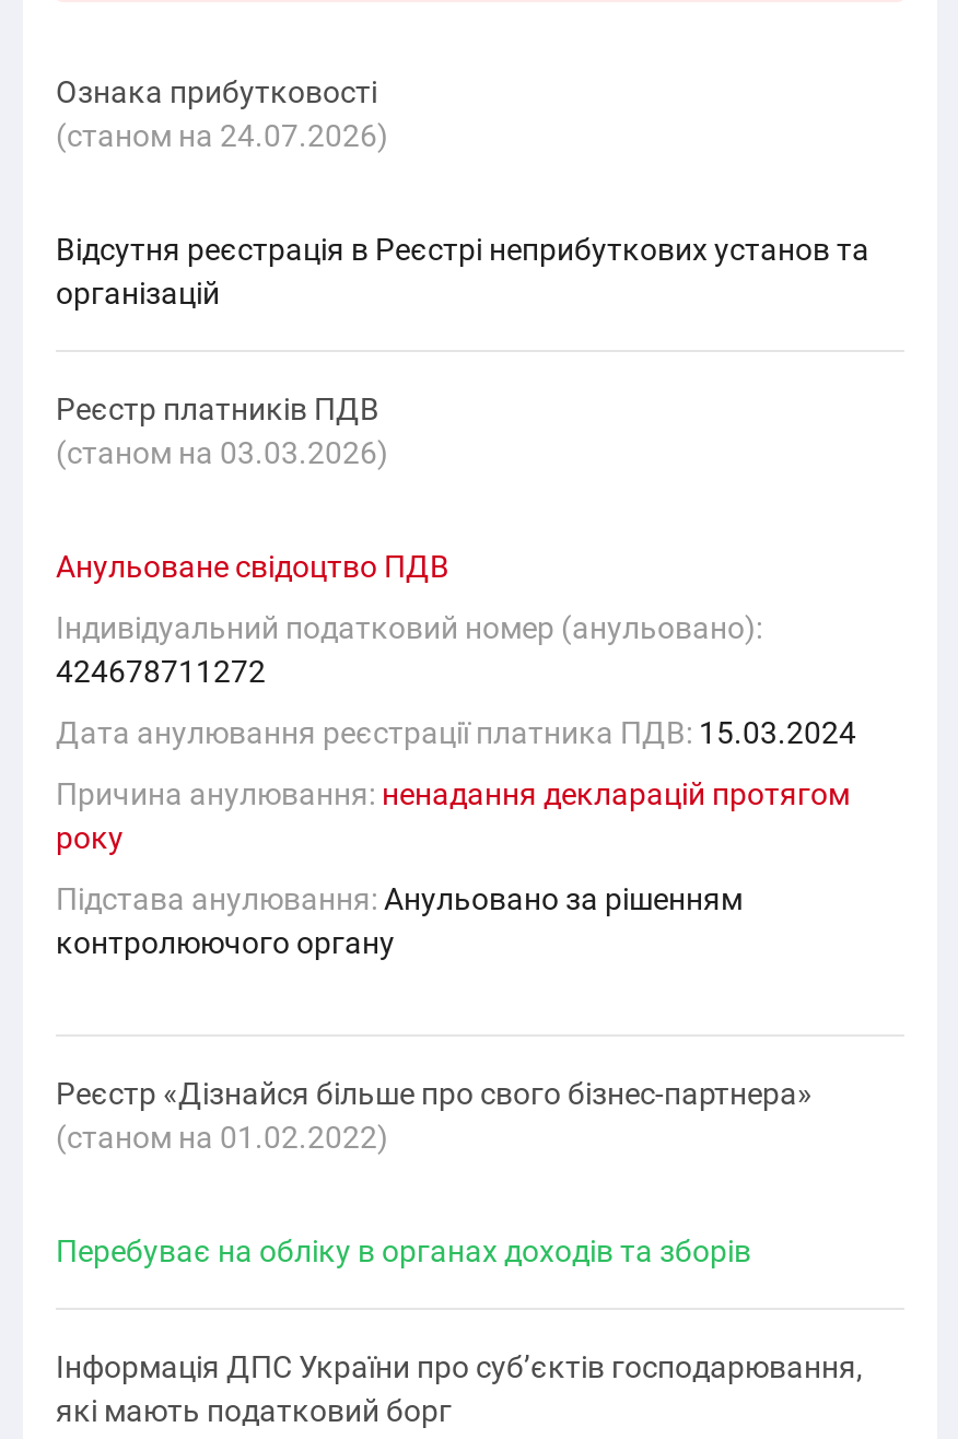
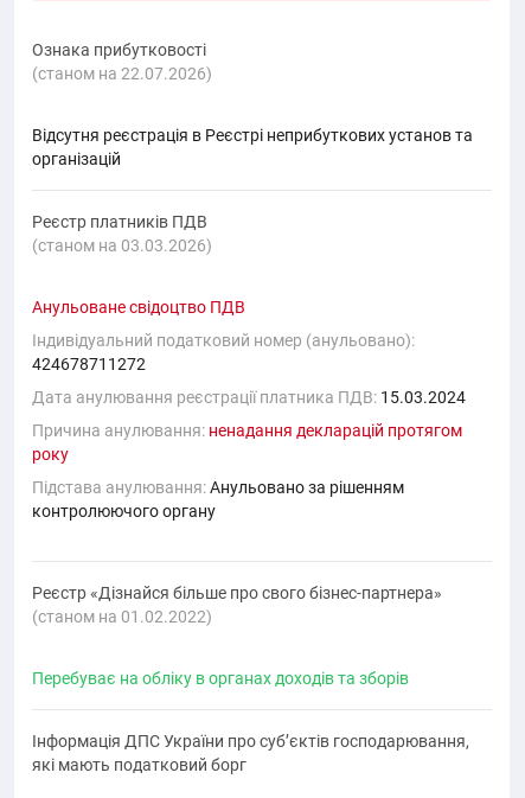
[56,118,388,153] (cтаном на 24.07.2026) -> [32,64,212,83] (cтаном на 22.07.2026)

